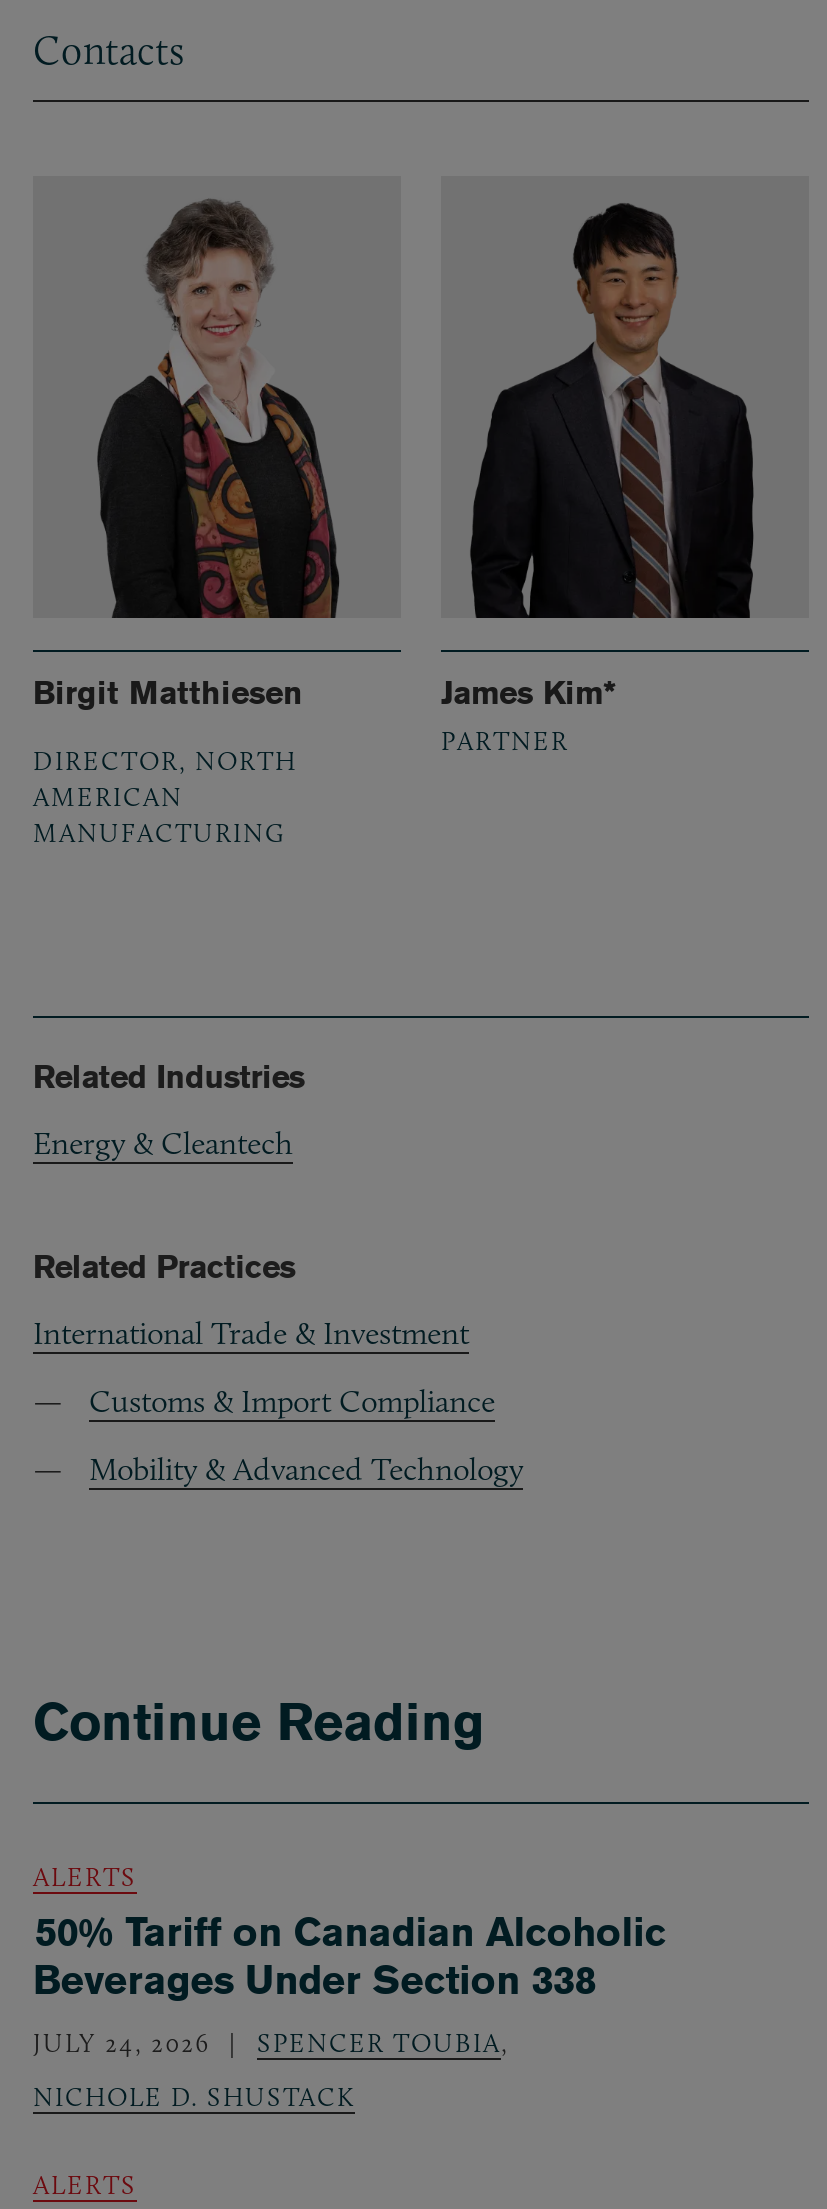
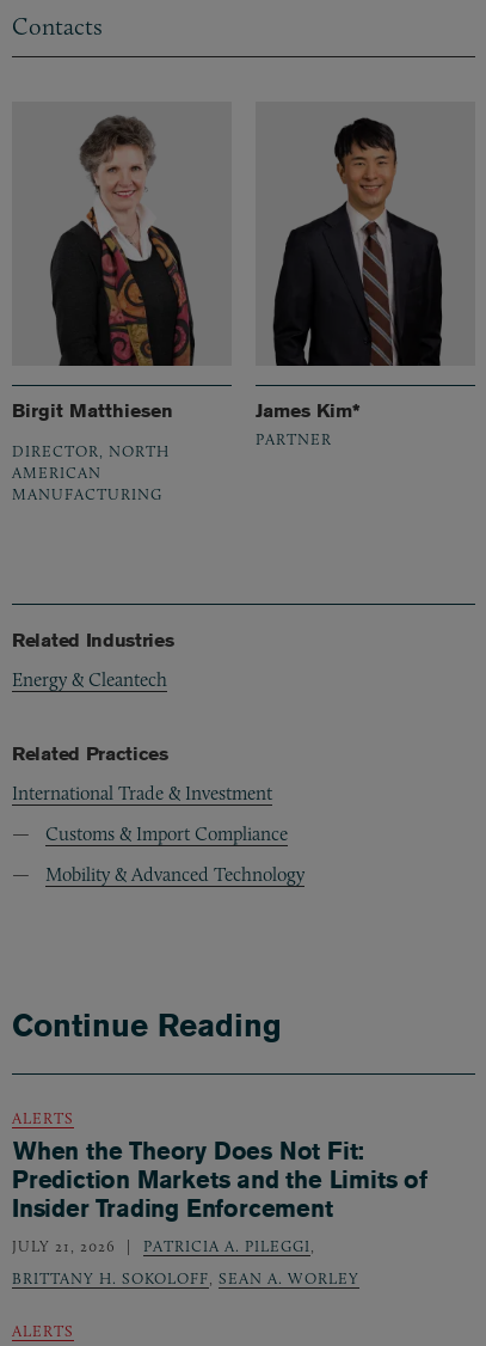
[33,1906,666,2058] 50% Tariff on Canadian Alcoholic | Beverages Under Section 338 | JULY 24, 2026 | SPENCER TOUBIA, -> [12,1136,427,1255] When the Theory Does Not Fit: | Prediction Markets and the Limits of | Insider Trading Enforcement | JULY 21, 2026 | PATRICIA A. PILEGGI,
[33,2080,355,2112] NICHOLE D. SHUSTACK -> [12,1269,359,1288] BRITTANY H. SOKOLOFF, SEAN A. WORLEY

